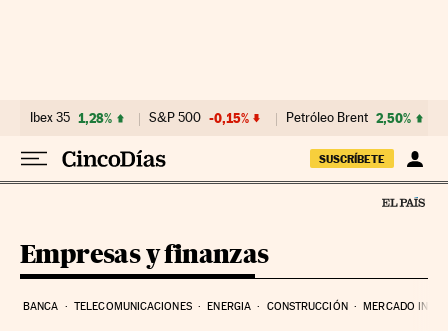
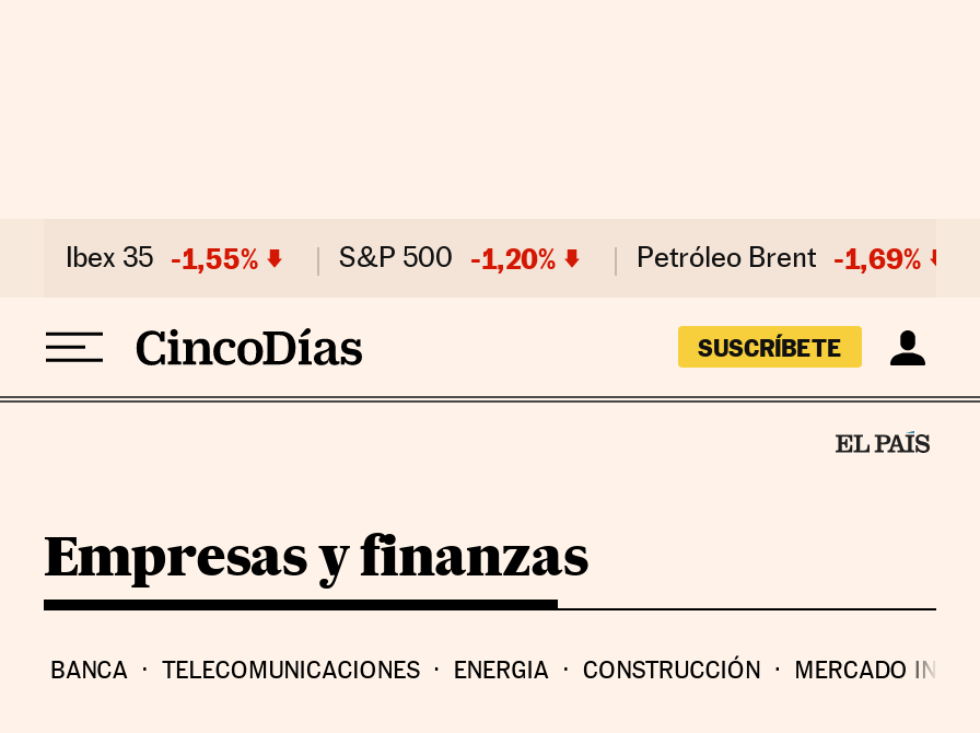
[30,110,112,126] Ibex 35 1,28% -> [66,241,258,276] Ibex 35 -1,55%
[149,110,249,126] S&P 500 -0,15% -> [339,241,556,276] S&P 500 -1,20%
[286,110,411,126] Petróleo Brent 2,50% -> [637,241,921,276] Petróleo Brent -1,69%

